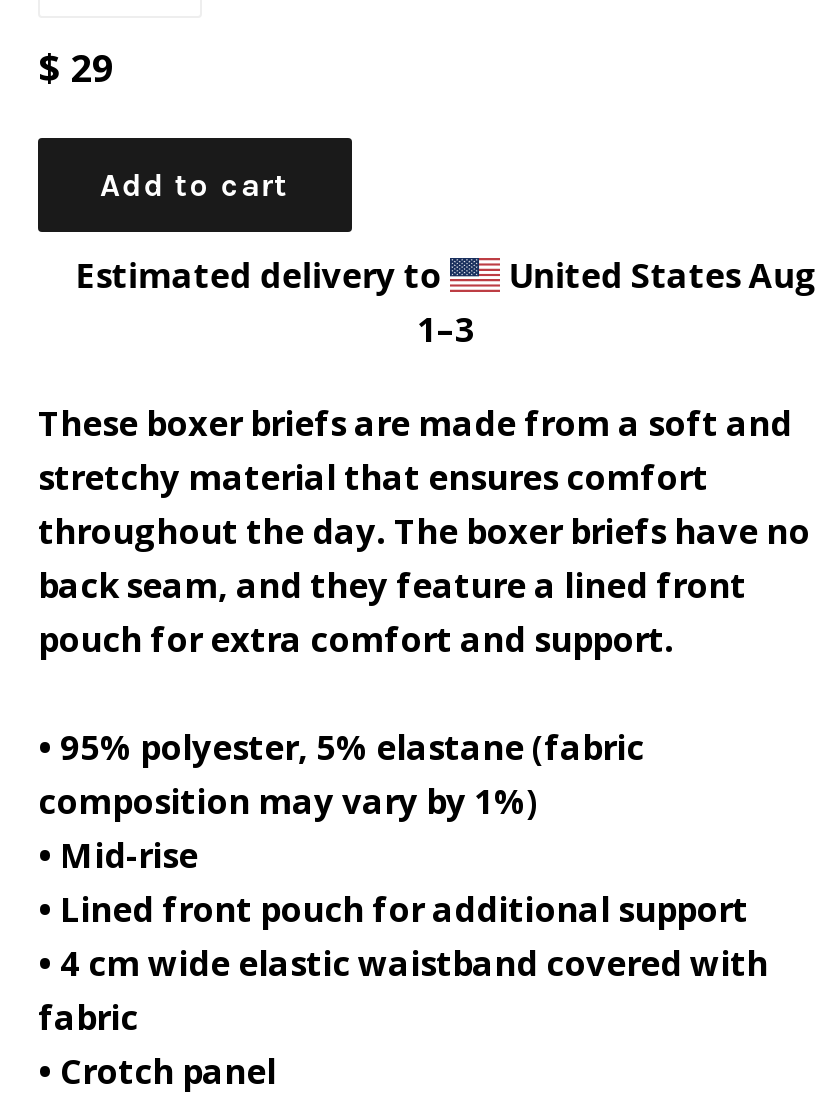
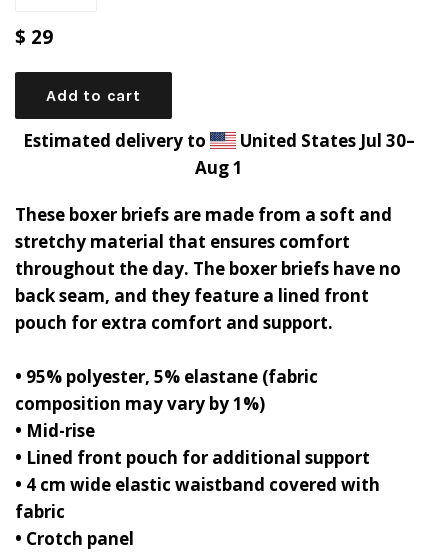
[417,252,816,352] United States Aug | 1–3 -> [195,129,415,179] United States Jul 30– | Aug 1

